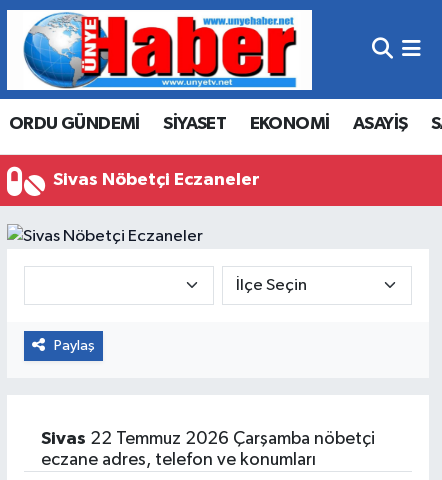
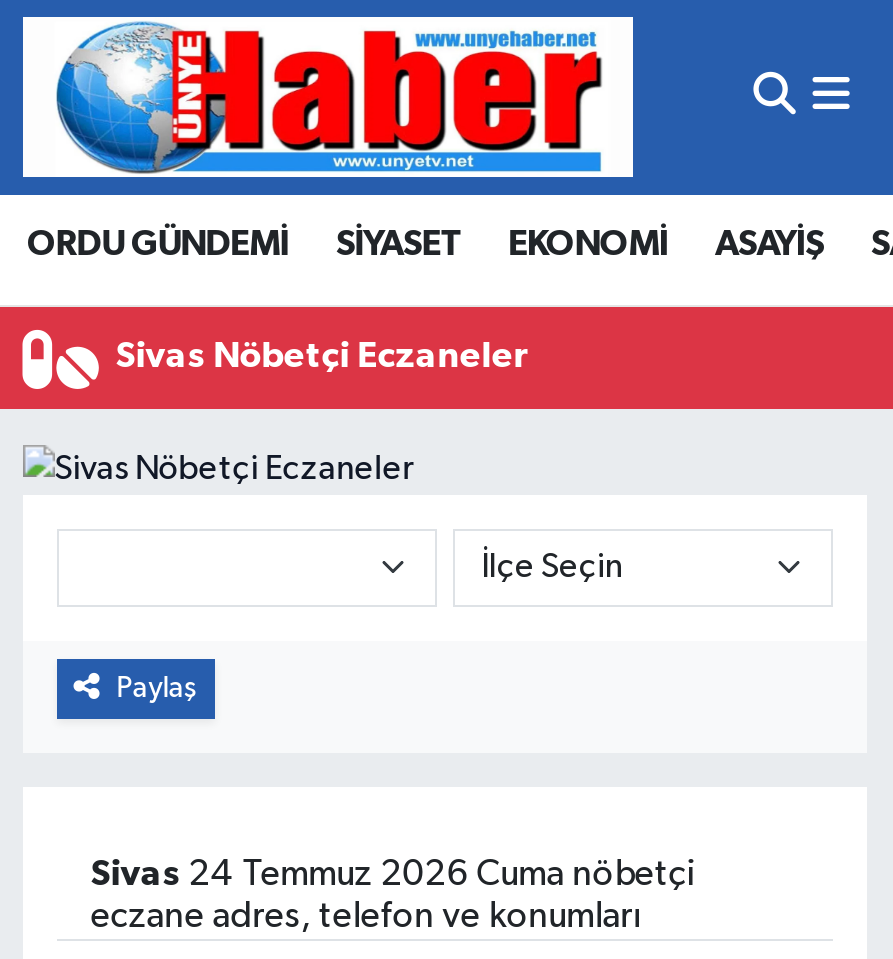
[41,430,375,448] Sivas 22 Temmuz 2026 Çarşamba nöbetçi -> [91,858,695,894] Sivas 24 Temmuz 2026 Cuma nöbetçi

